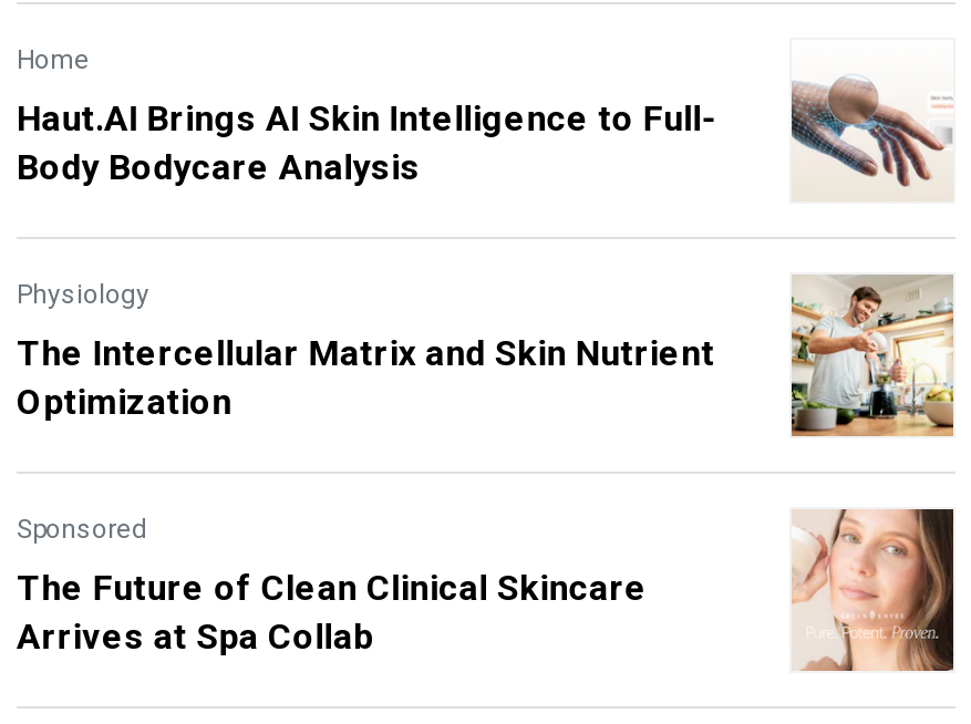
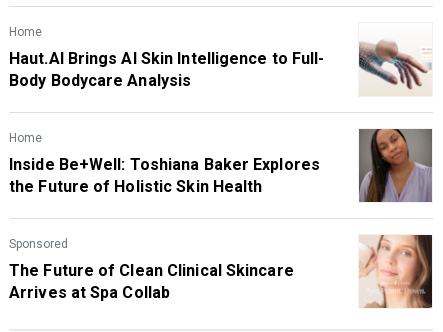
[17,279,149,310] Physiology -> [9,130,42,144] Home
[17,276,955,439] [image] | The Intercellular Matrix and Skin Nutrient | Optimization -> [9,129,433,203] [image] | Inside Be+Well: Toshiana Baker Explores | the Future of Holistic Skin Health

